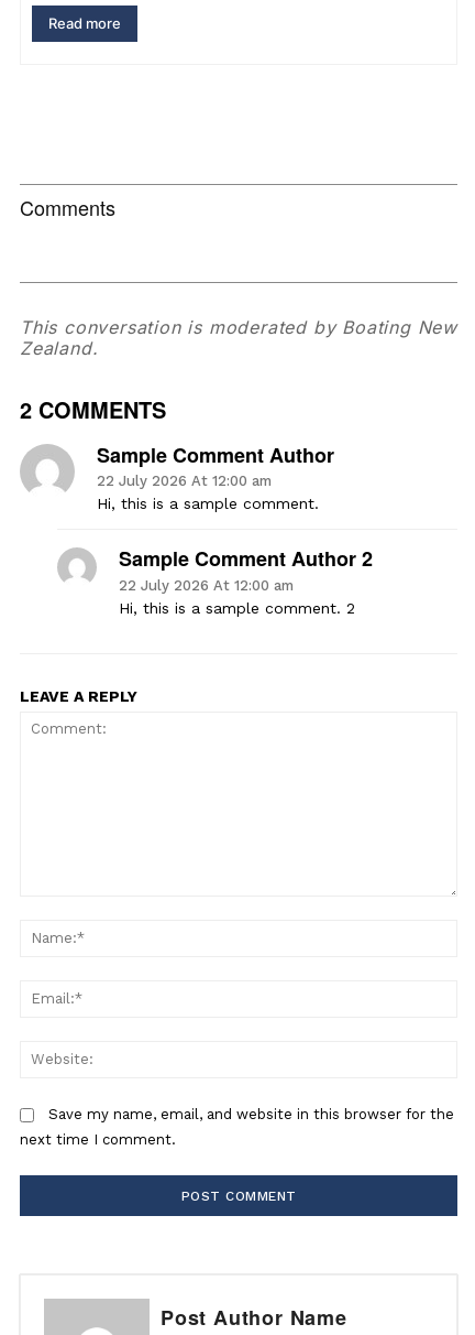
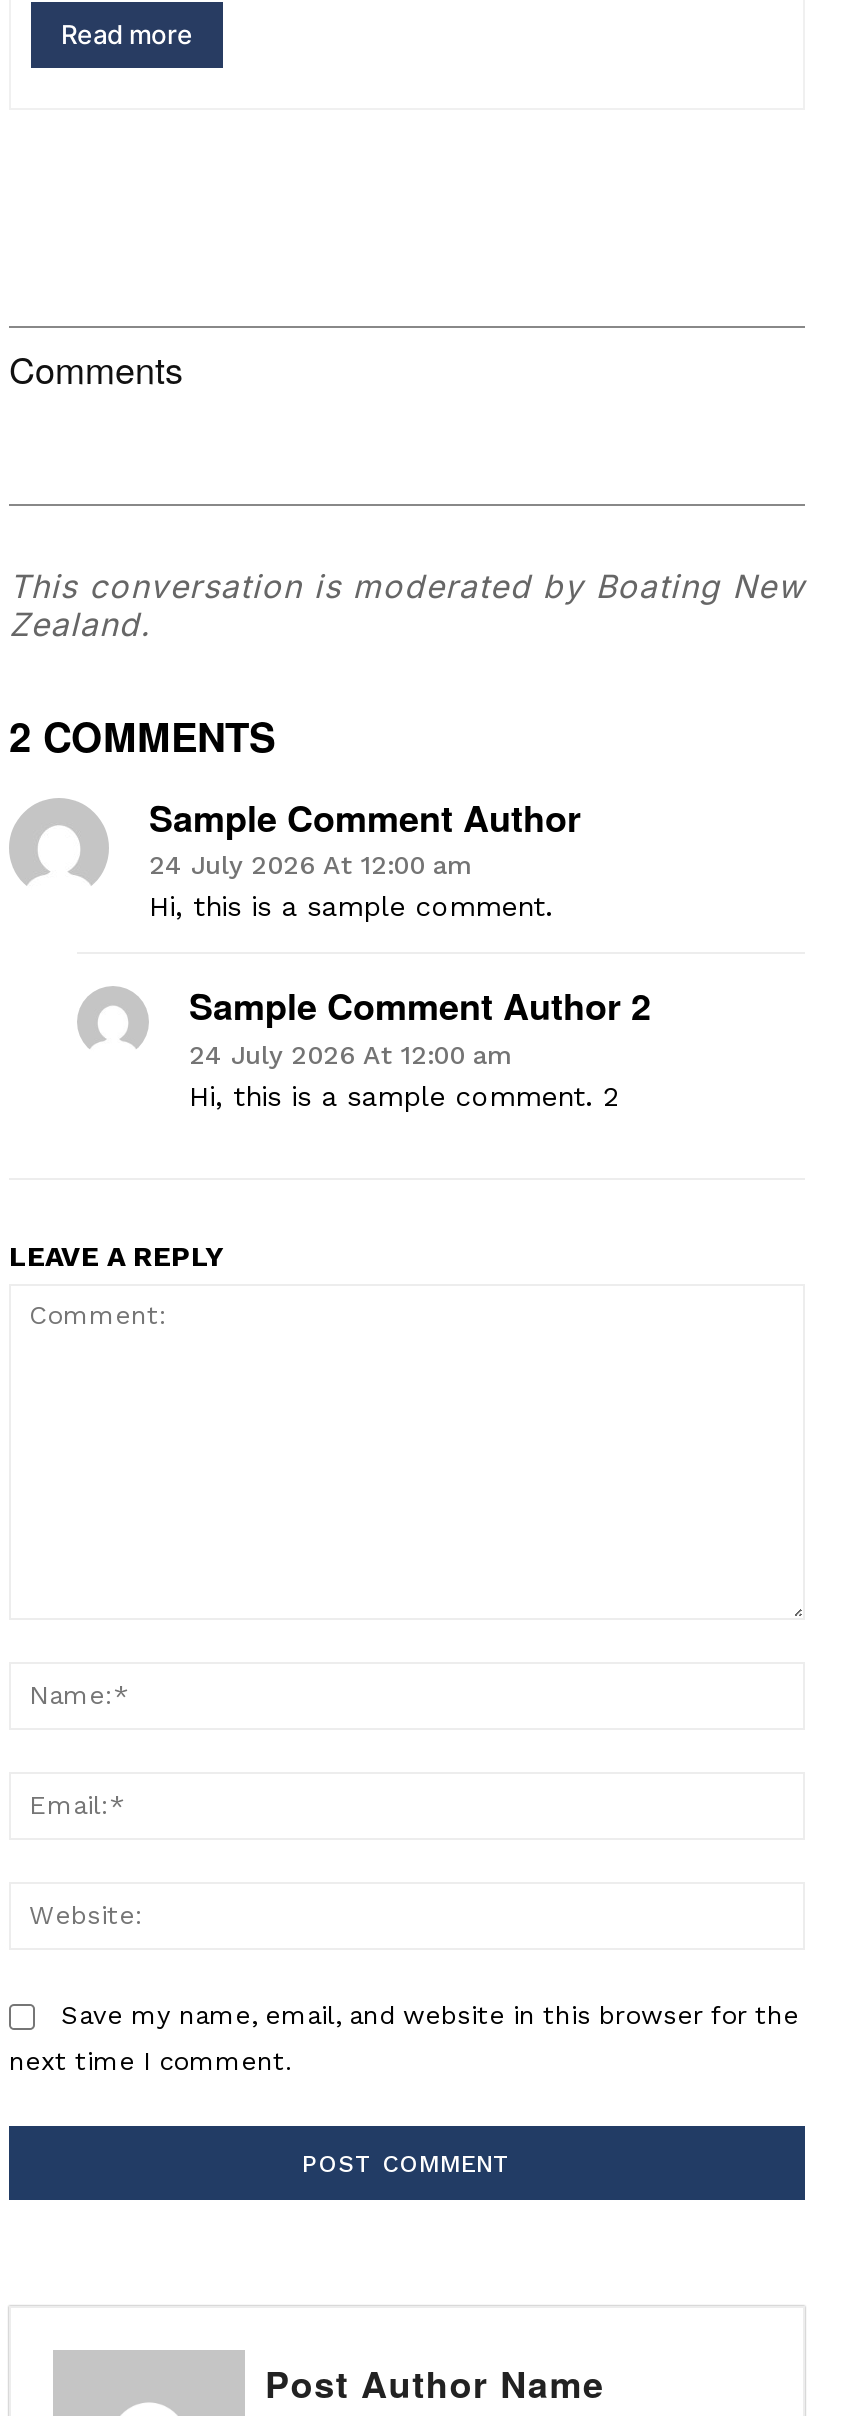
[97,472,272,489] 22 July 2026 At 12:00 am -> [149,850,469,880] 24 July 2026 At 12:00 am
[119,577,294,594] 22 July 2026 At 12:00 am -> [189,1040,509,1070] 24 July 2026 At 12:00 am

